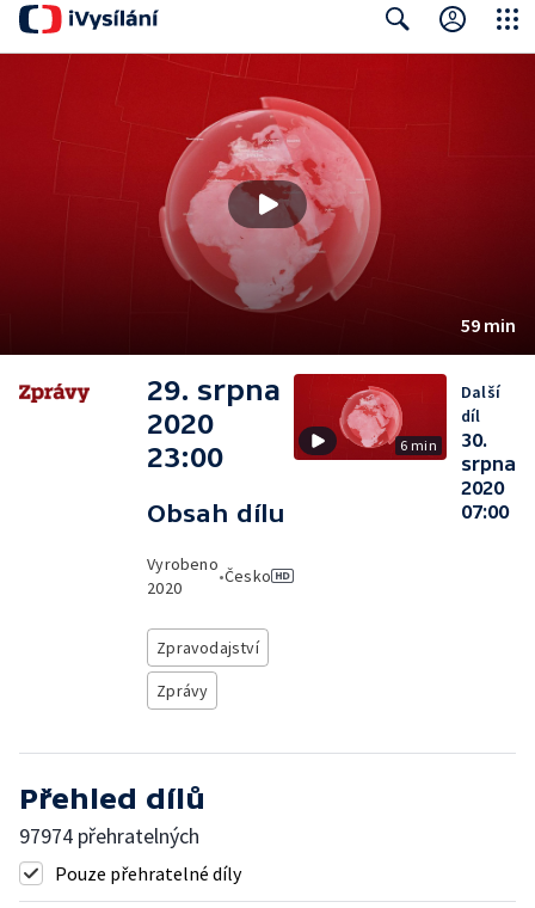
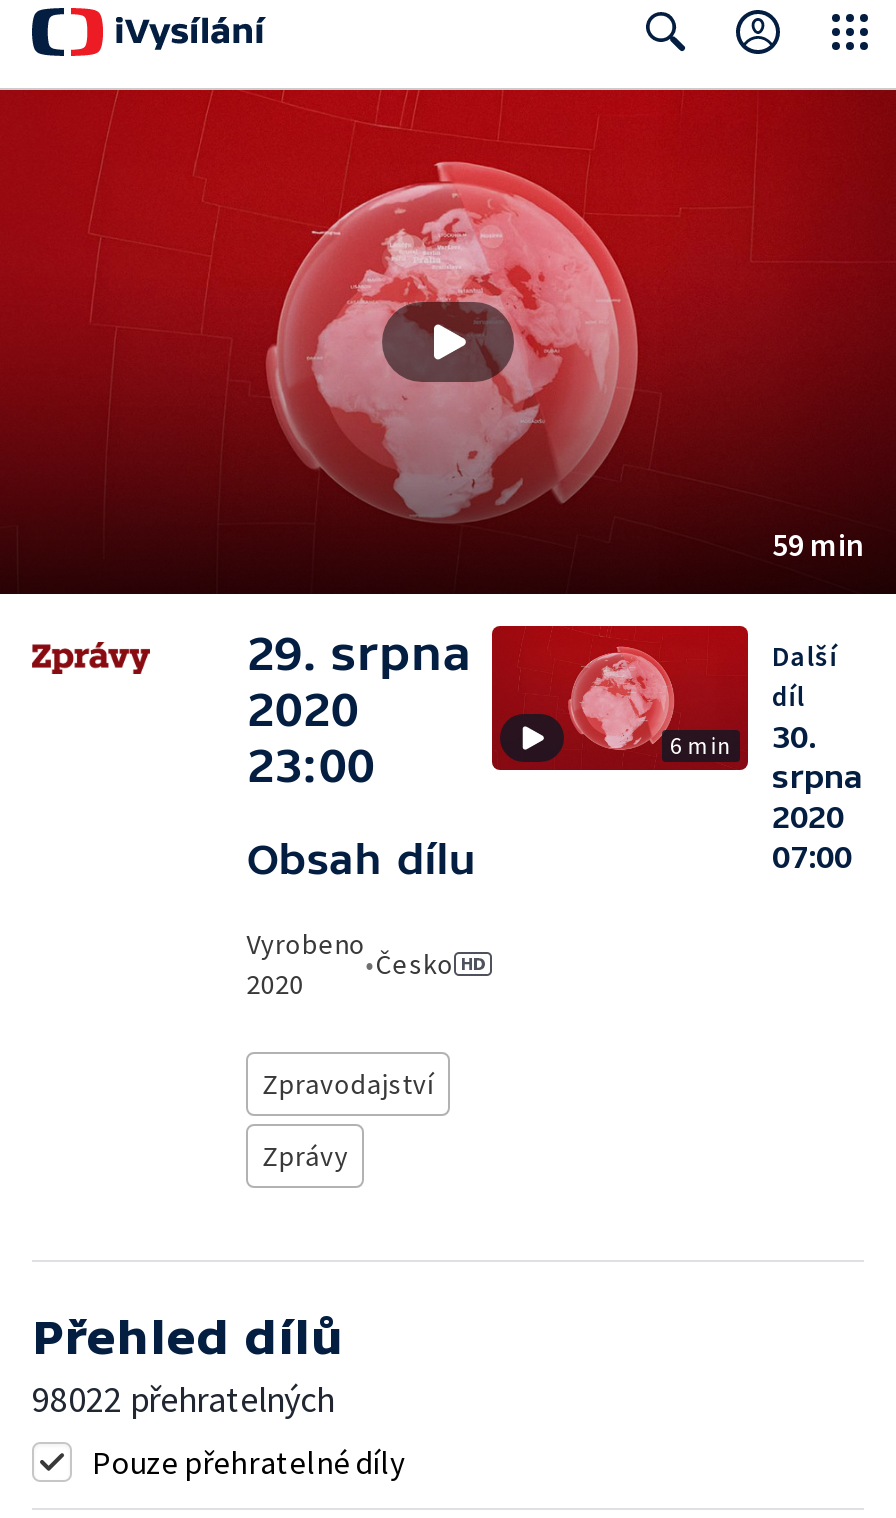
[19,822,199,849] 97974 přehratelných -> [32,1376,334,1422] 98022 přehratelných

